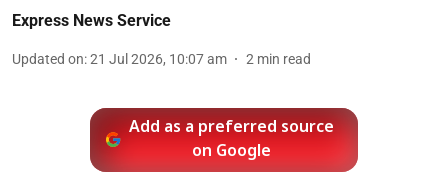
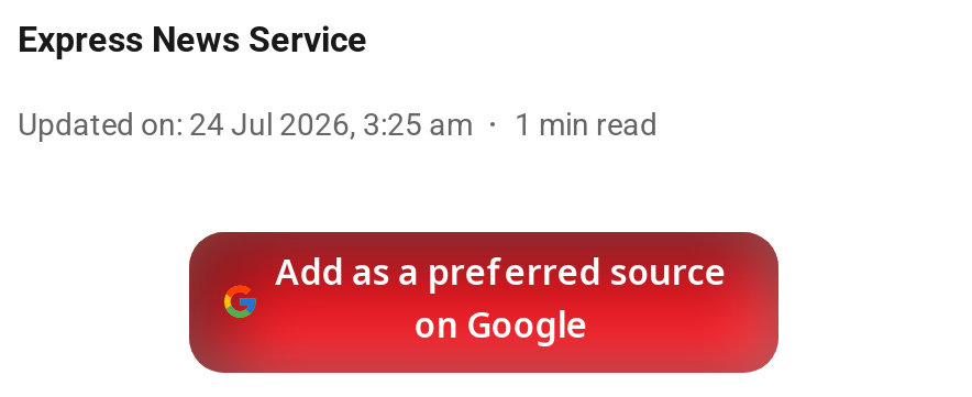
[12,51,227,67] Updated on: 21 Jul 2026, 10:07 am -> [18,108,473,143] Updated on: 24 Jul 2026, 3:25 am
[246,51,311,67] 2 min read -> [515,108,658,143] 1 min read

